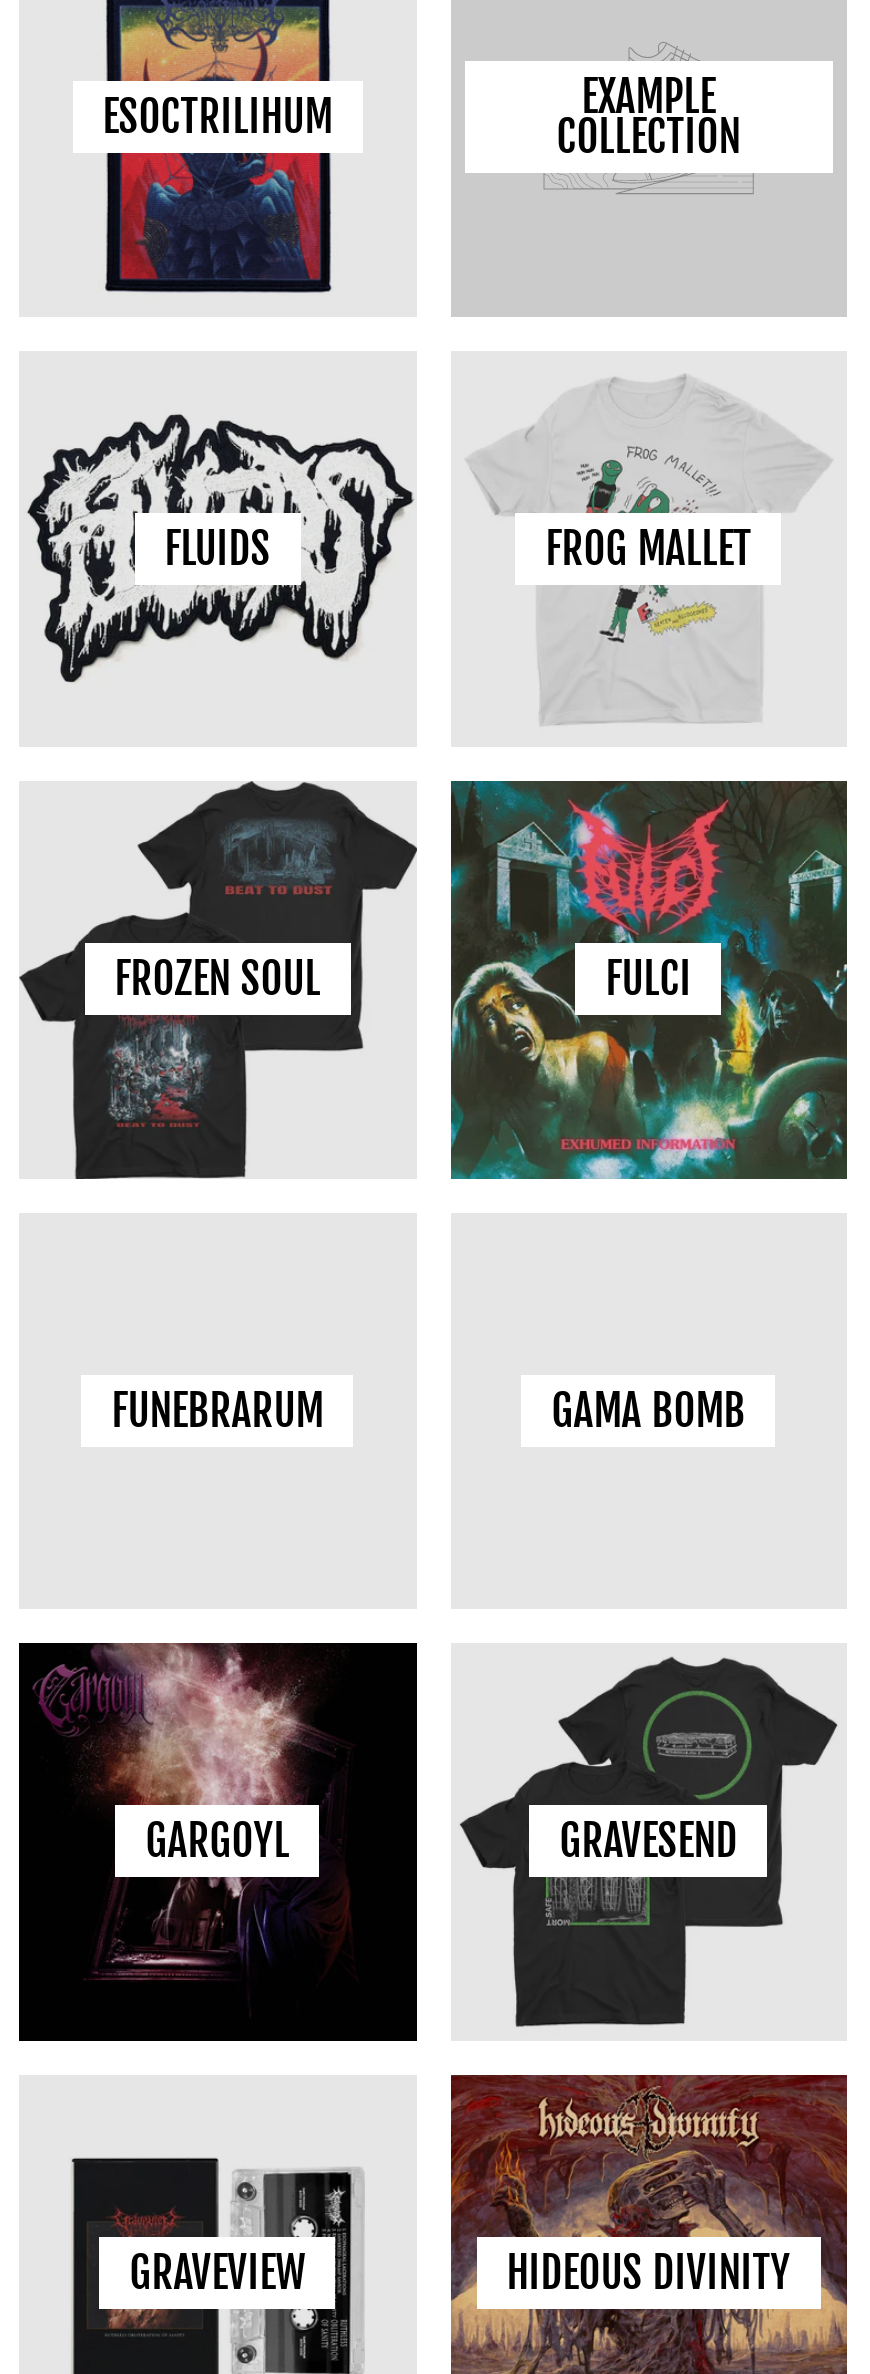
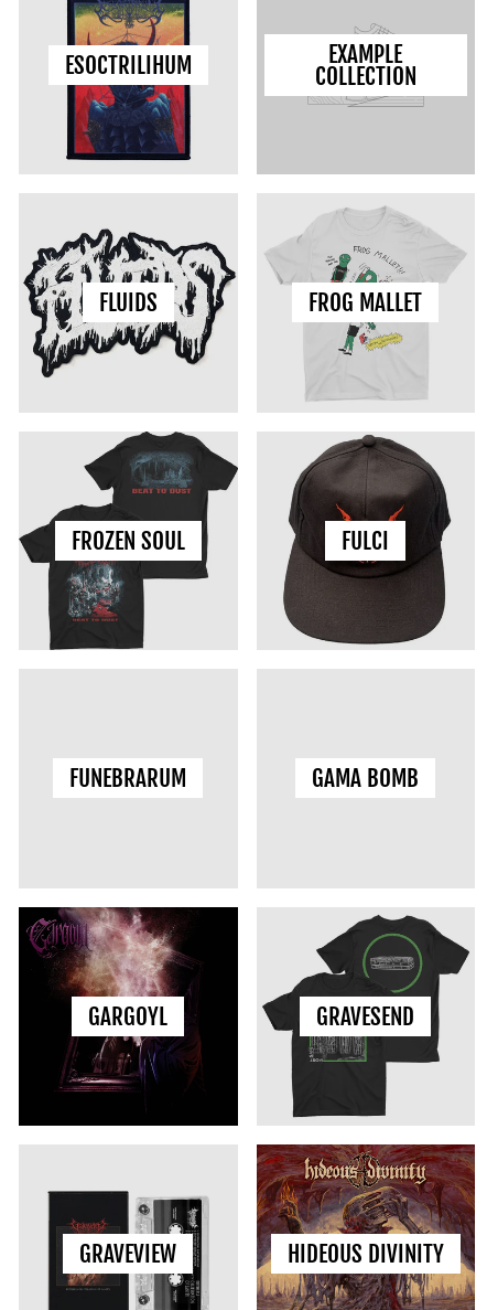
[449,778,849,1182] [image] -> [257,430,475,651] [image]

